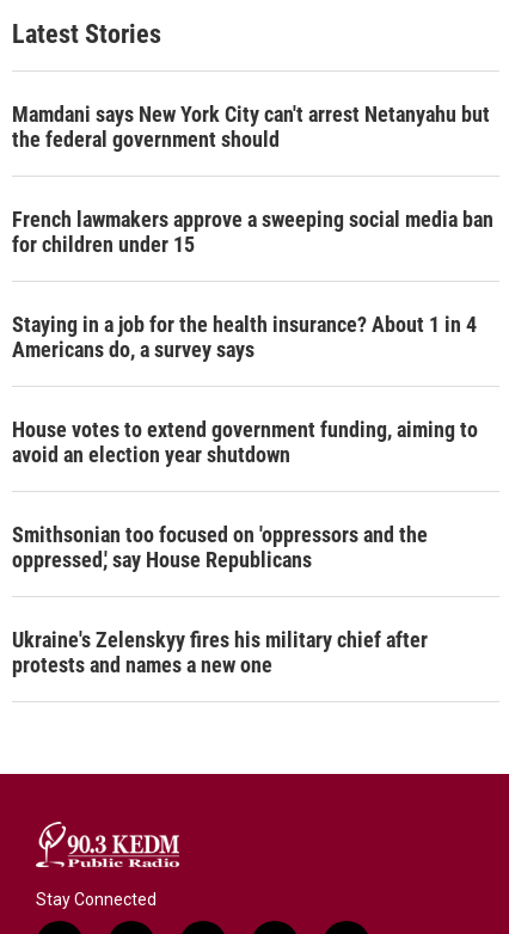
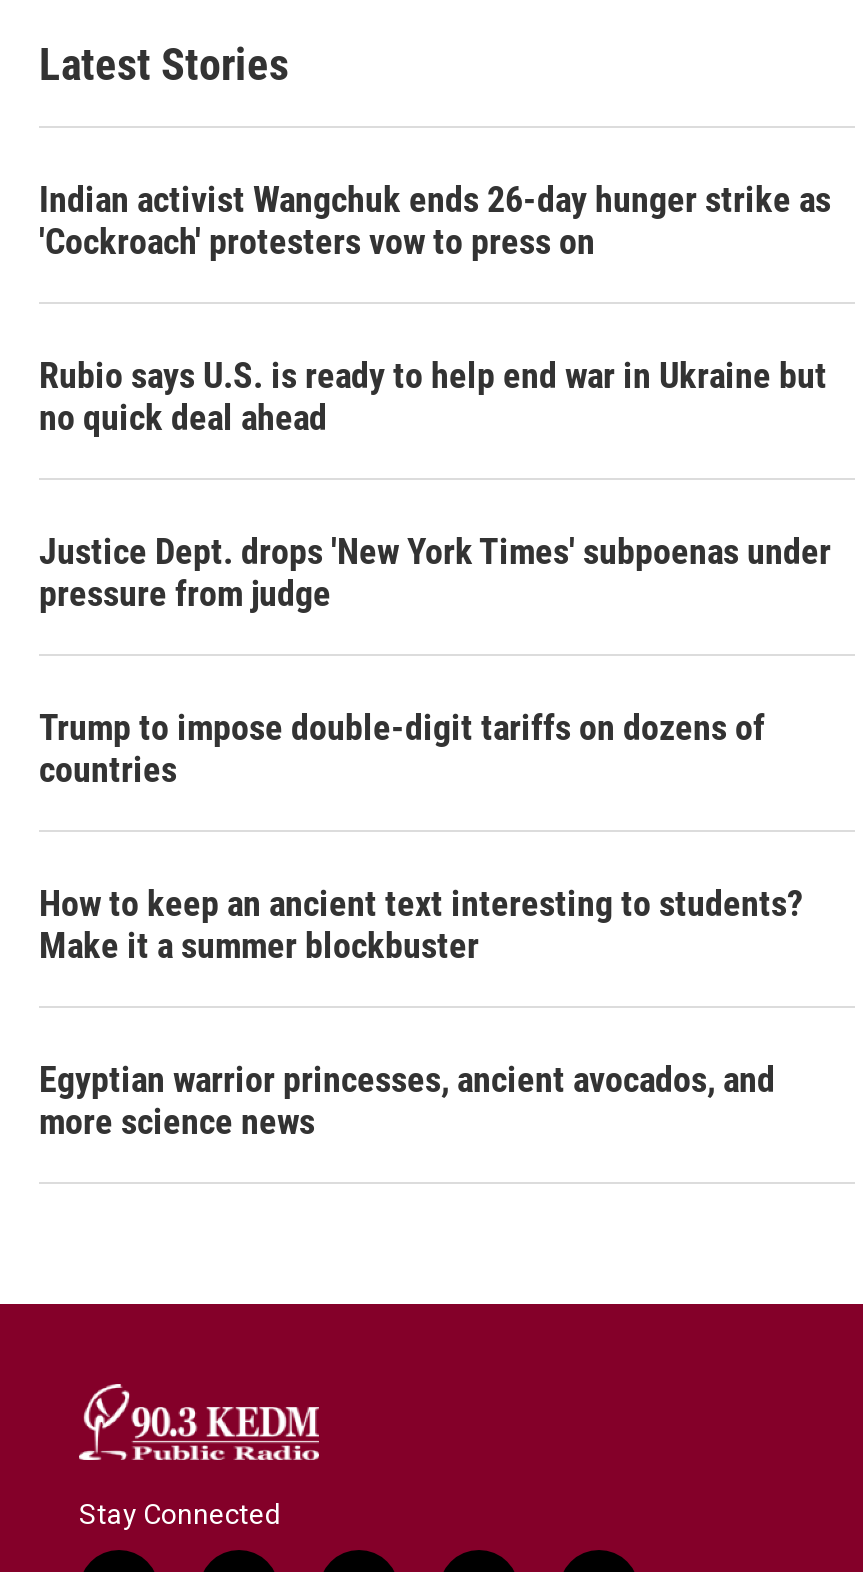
[12,102,490,152] Mamdani says New York City can't arrest Netanyahu but | the federal government should -> [39,178,831,262] Indian activist Wangchuk ends 26-day hunger strike as | 'Cockroach' protesters vow to press on
[12,207,493,257] French lawmakers approve a sweeping social media ban | for children under 15 -> [39,354,827,438] Rubio says U.S. is ready to help end war in Ukraine but | no quick deal ahead
[12,312,477,362] Staying in a job for the health insurance? About 1 in 4 | Americans do, a survey says -> [39,530,831,614] Justice Dept. drops 'New York Times' subpoenas under | pressure from judge
[12,417,478,467] House votes to extend government funding, aiming to | avoid an election year shutdown -> [39,706,765,790] Trump to impose double-digit tariffs on dozens of | countries
[12,522,428,572] Smithsonian too focused on 'oppressors and the | oppressed,' say House Republicans -> [39,882,803,966] How to keep an ancient text interesting to students? | Make it a summer blockbuster
[12,627,428,677] Ukraine's Zelenskyy fires his military chief after | protests and names a new one -> [39,1058,775,1142] Egyptian warrior princesses, ancient avocados, and | more science news

